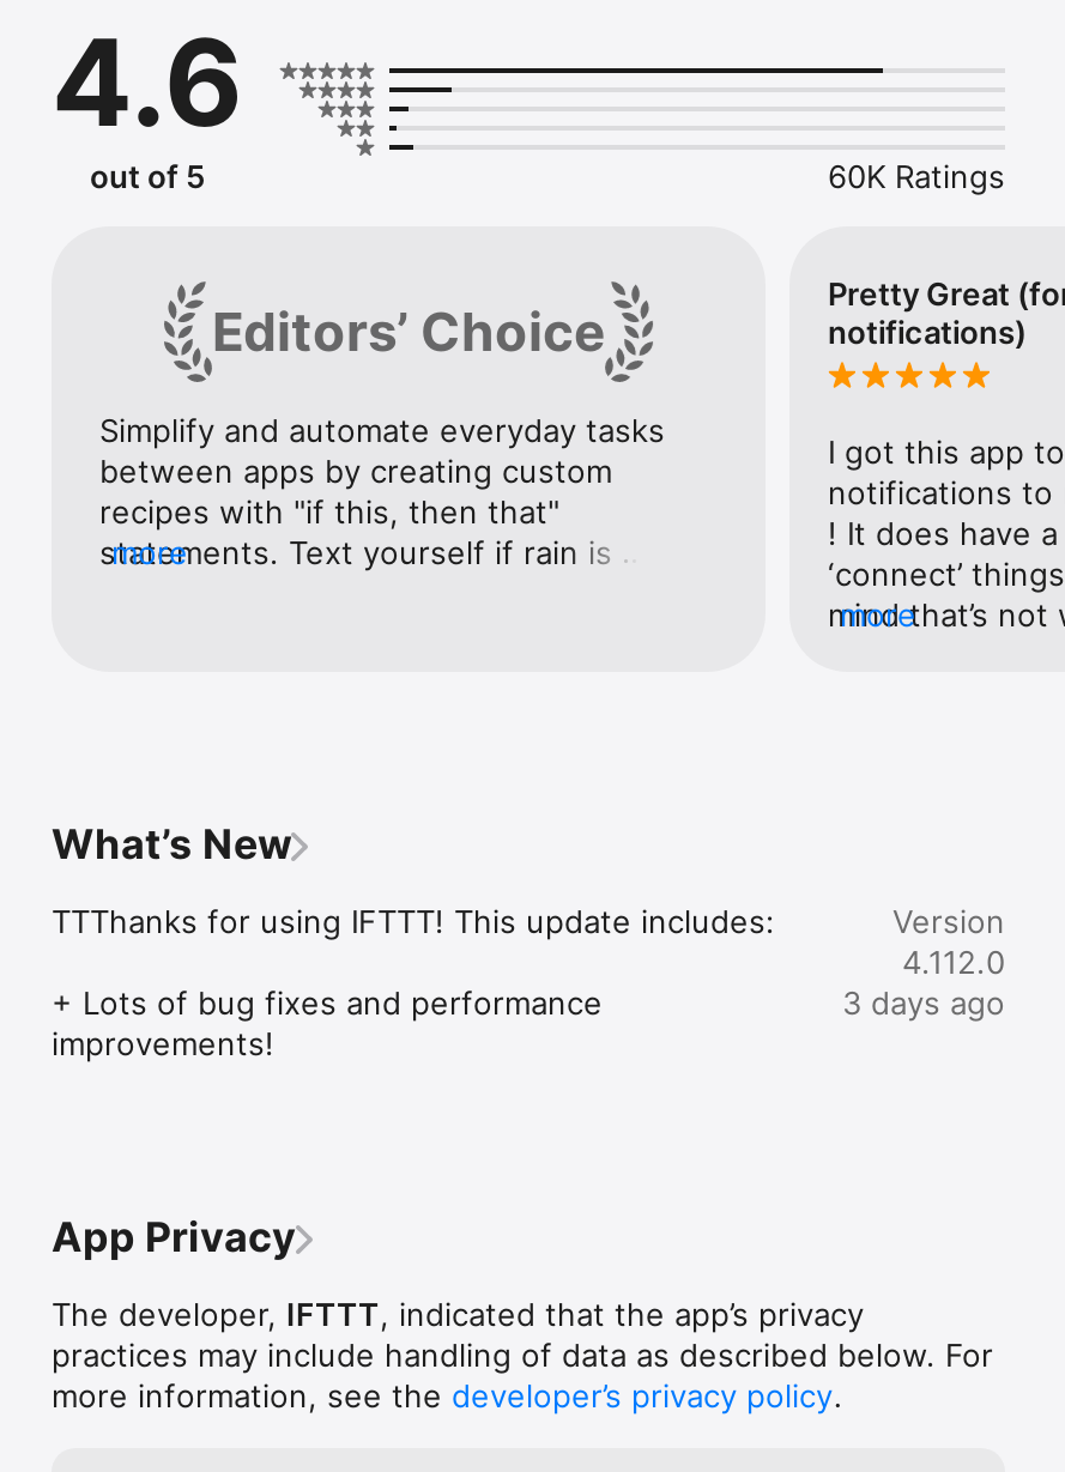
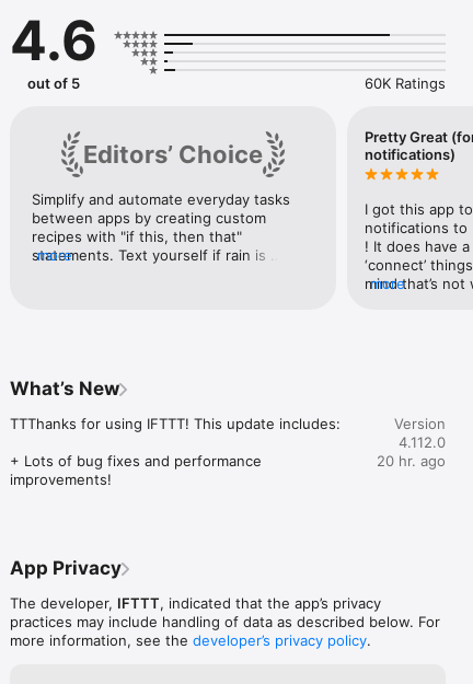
[842,984,1005,1022] 3 days ago -> [377,452,446,470] 20 hr. ago

